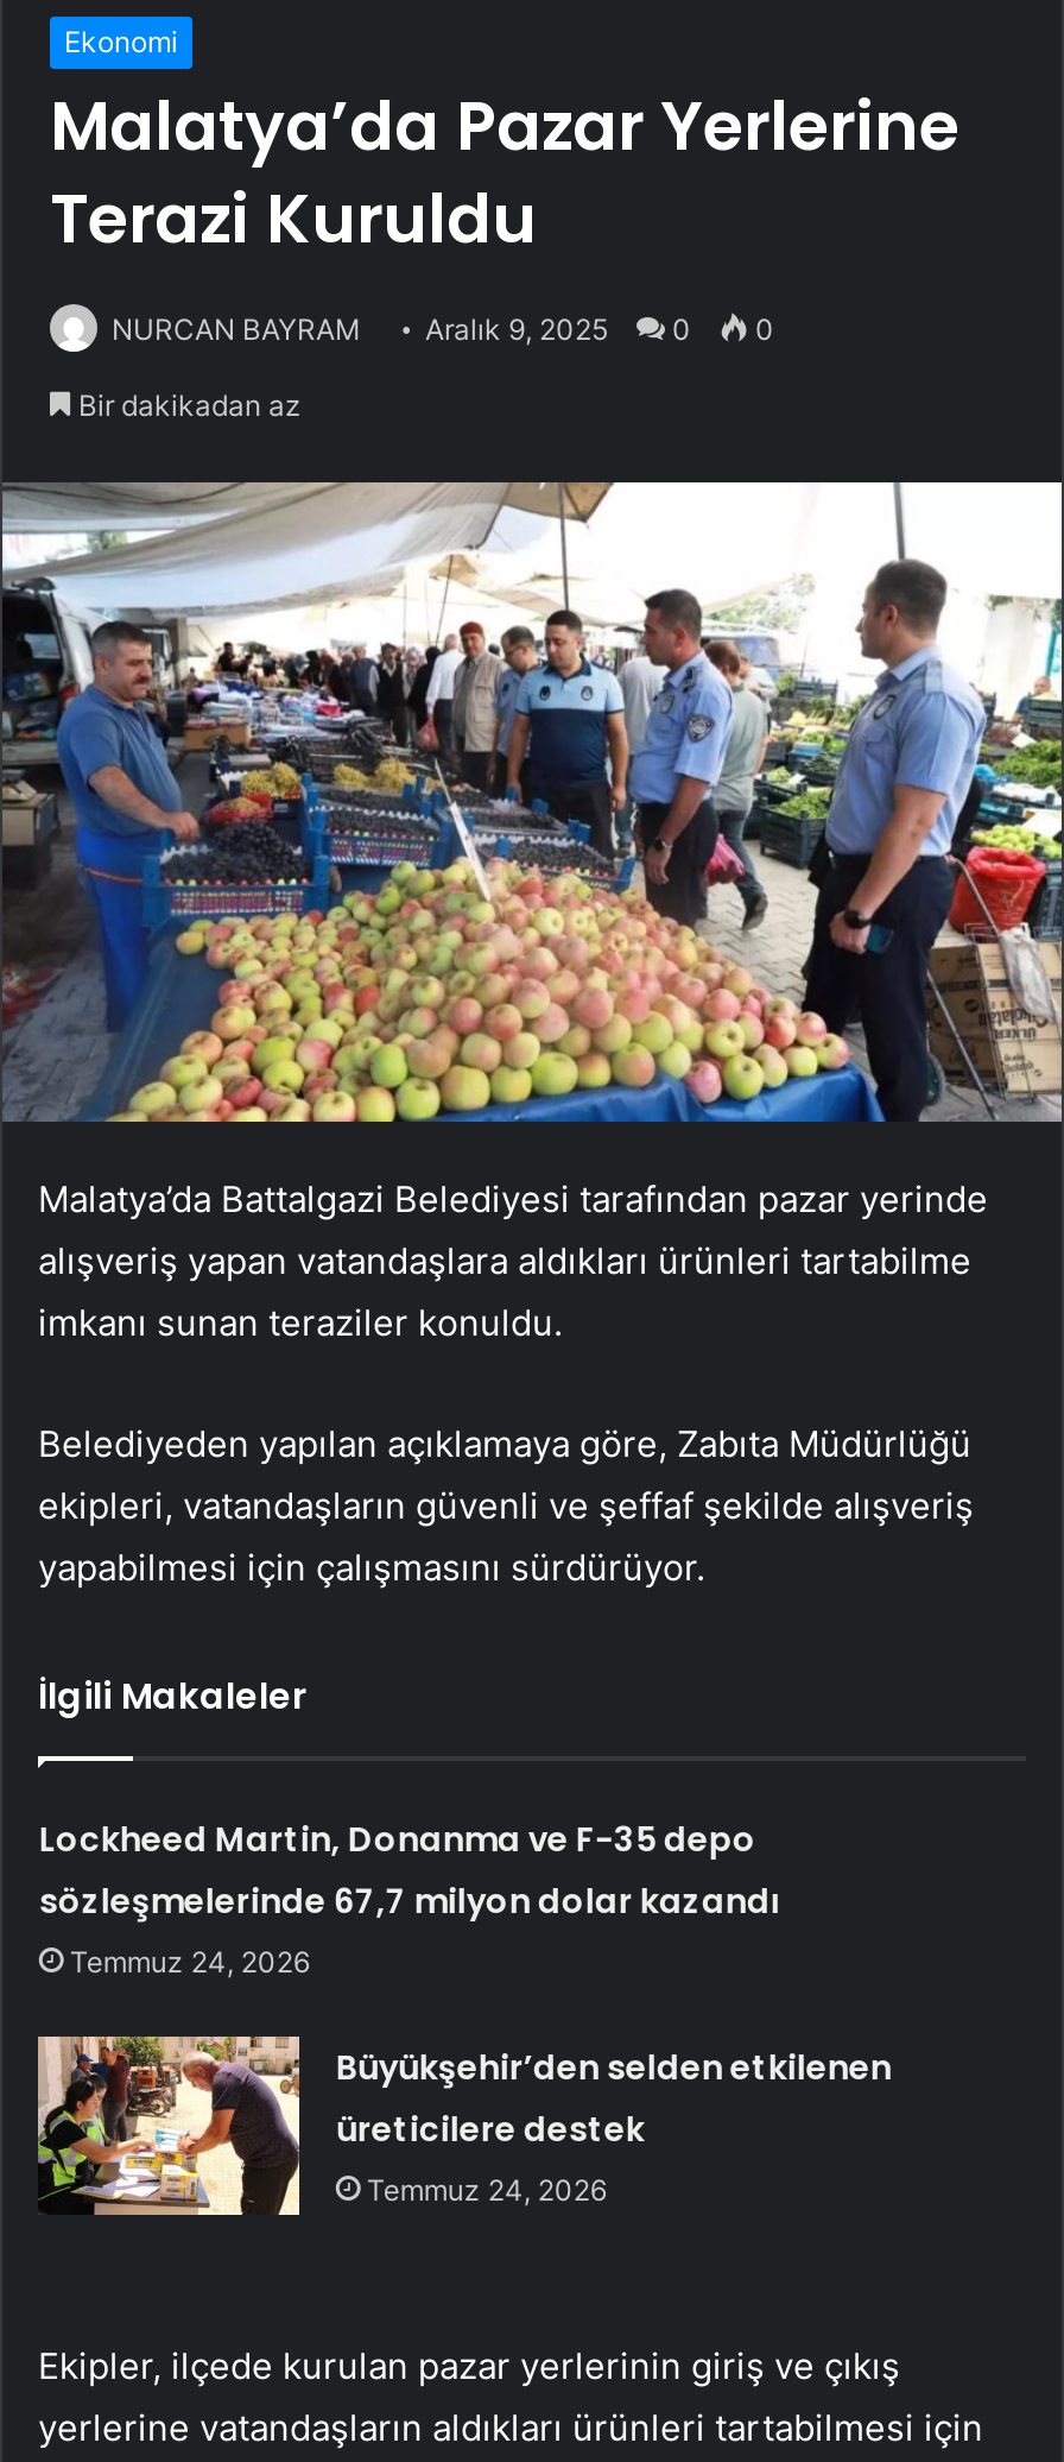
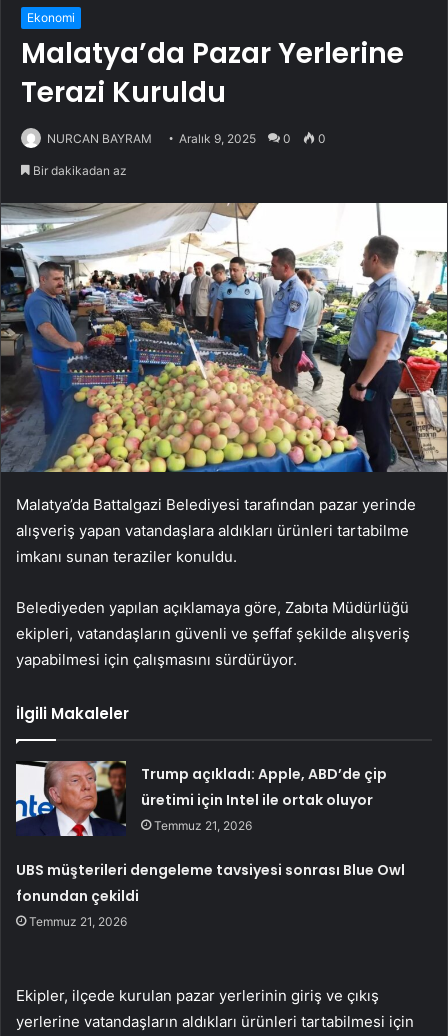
[39,1816,780,1980] Lockheed Martin, Donanma ve F-35 depo | sözleşmelerinde 67,7 milyon dolar kazandı | Temmuz 24, 2026 -> [141,764,387,833] Trump açıkladı: Apple, ABD’de çip | üretimi için Intel ile ortak oluyor | Temmuz 21, 2026
[336,2044,891,2208] Büyükşehir’den selden etkilenen | üreticilere destek | Temmuz 24, 2026 -> [16,860,405,929] UBS müşterileri dengeleme tavsiyesi sonrası Blue Owl | fonundan çekildi | Temmuz 21, 2026

